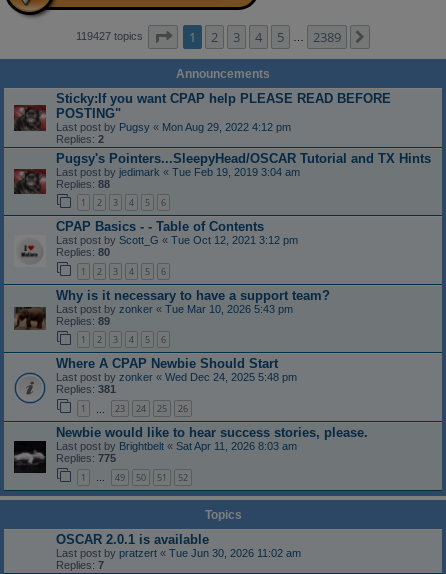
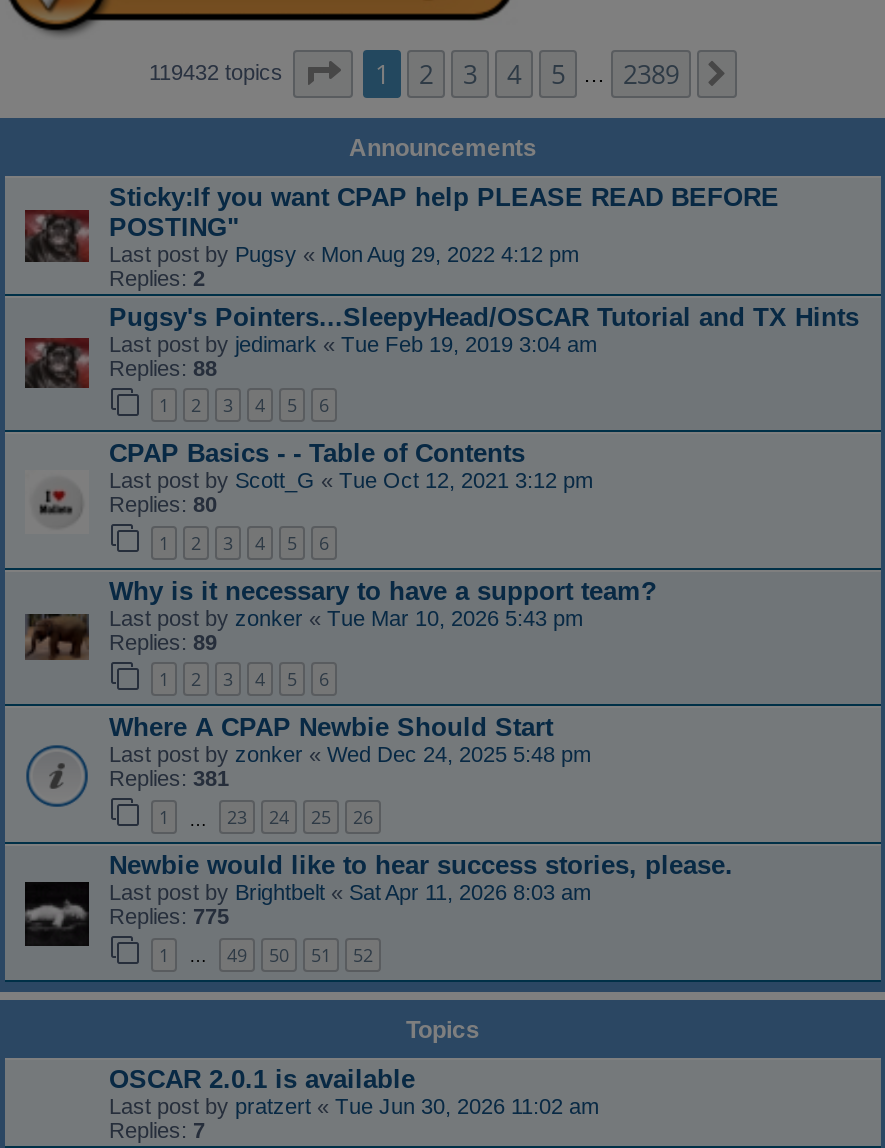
[76,29,146,41] 119427 topics -> [149,59,289,83] 119432 topics

